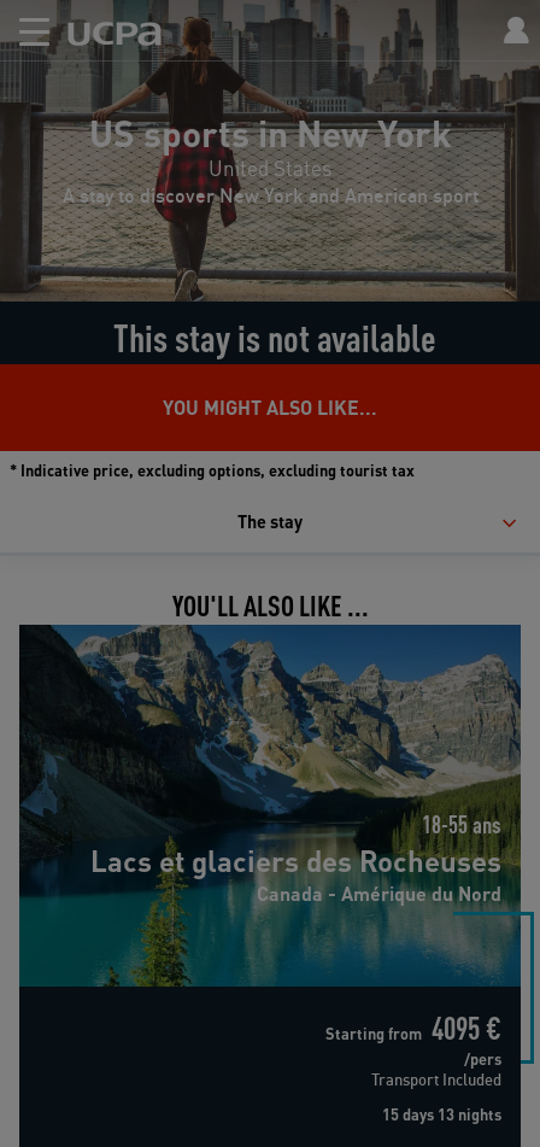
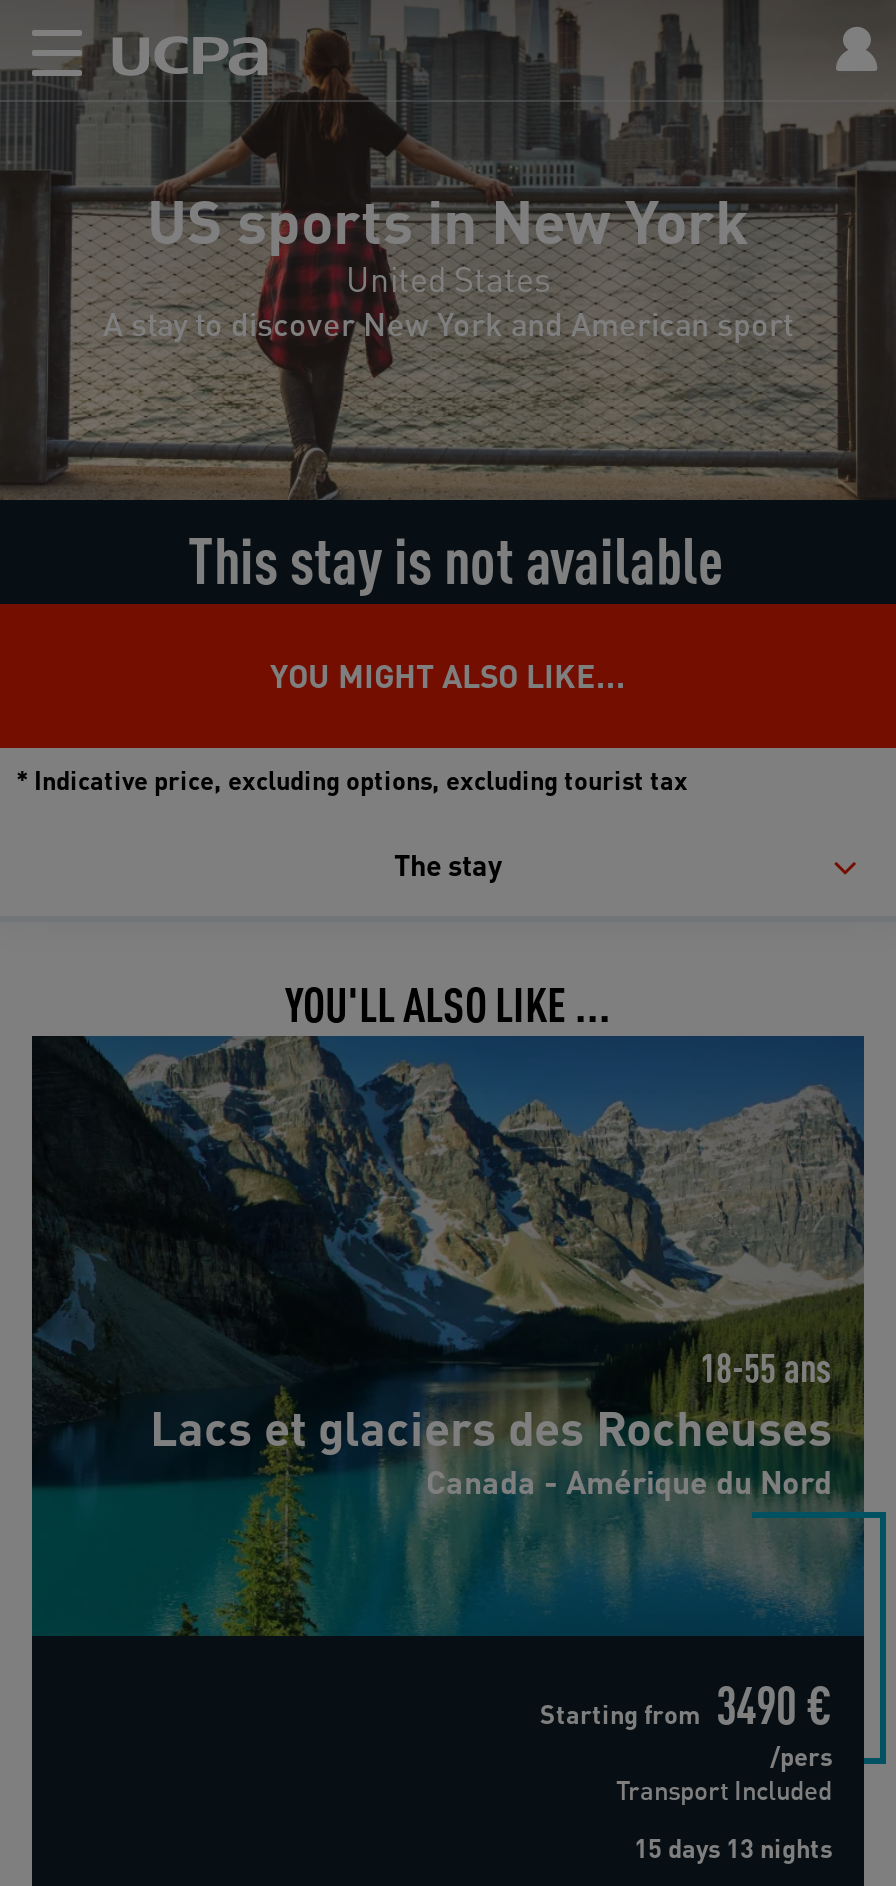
[325,1007,501,1047] Starting from 4095 € -> [540,1670,832,1736] Starting from 3490 €

